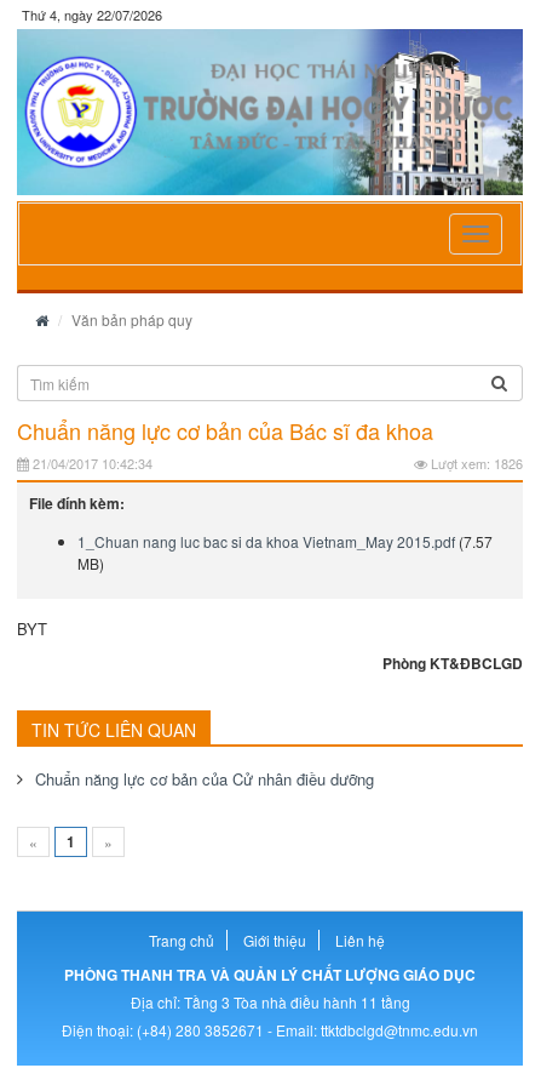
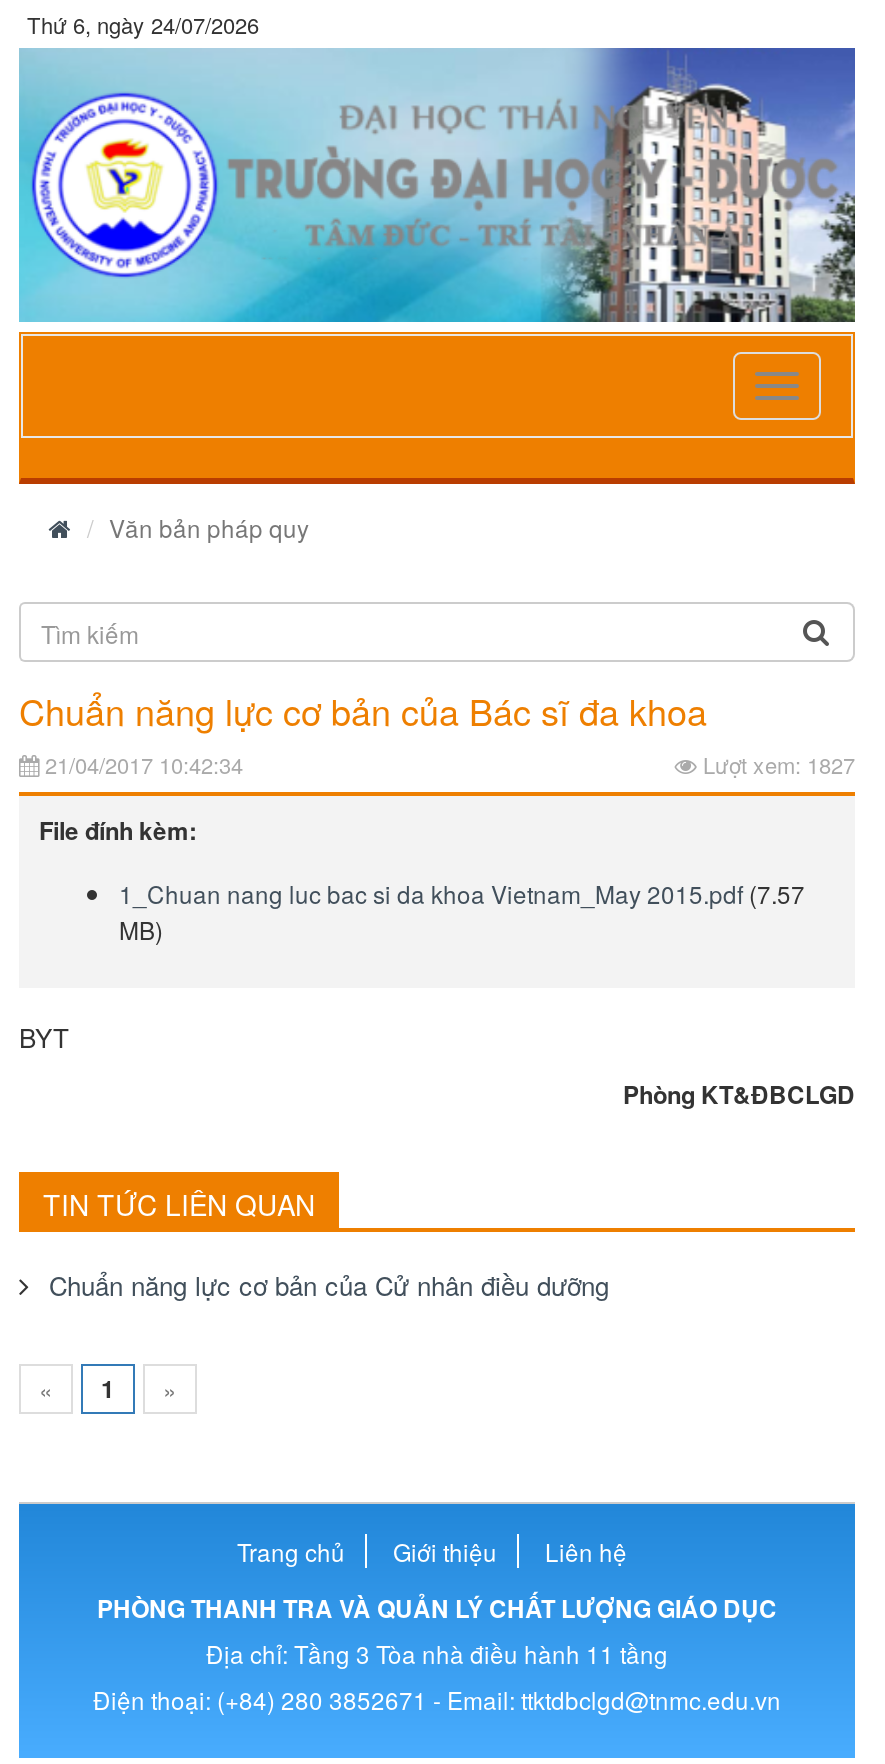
[22,5,162,24] Thứ 4, ngày 22/07/2026 -> [27,8,259,40] Thứ 6, ngày 24/07/2026
[427,454,523,473] Lượt xem: 1826 -> [697,749,855,781] Lượt xem: 1827

